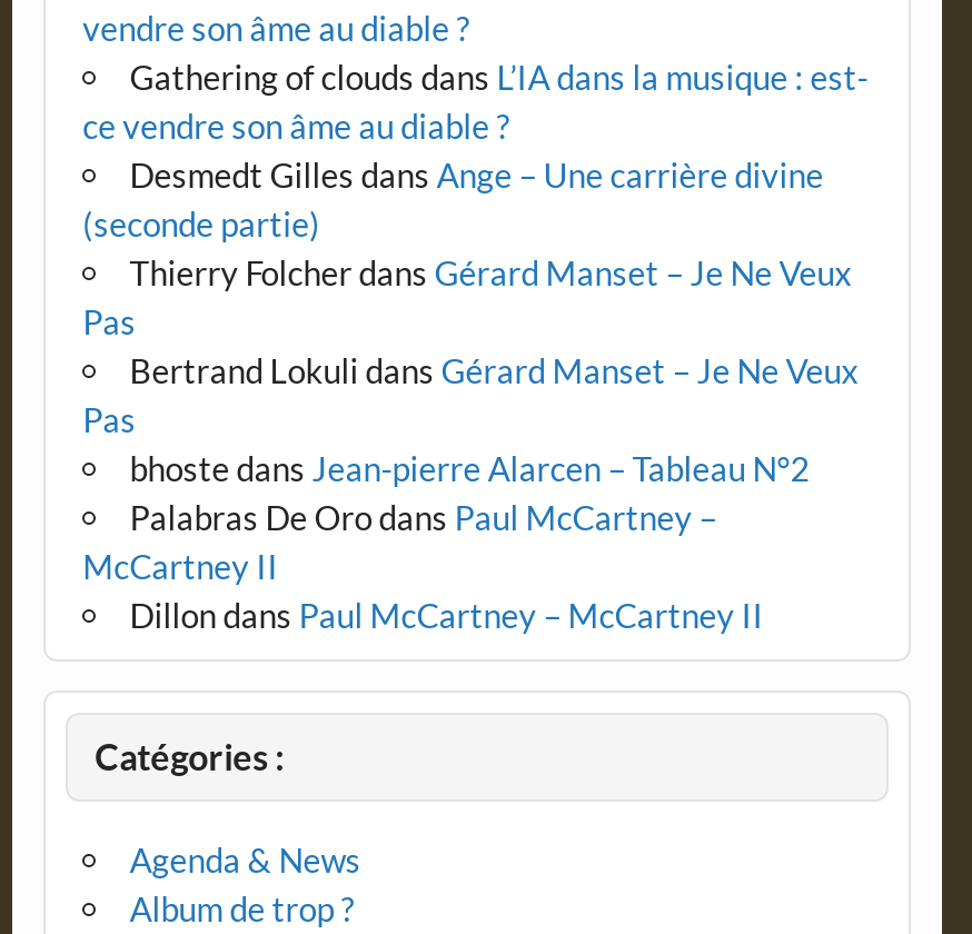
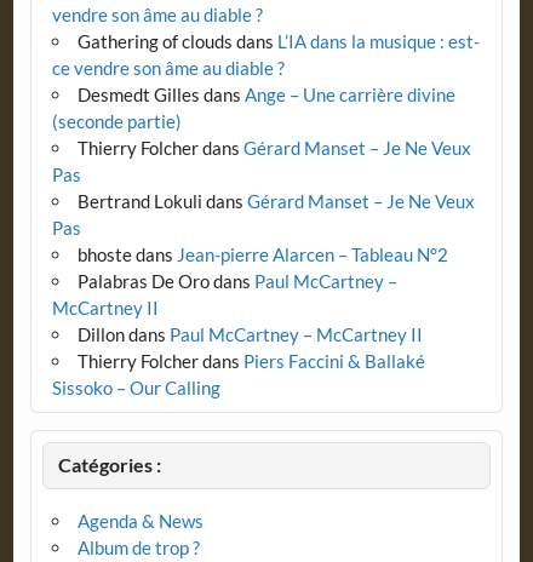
none -> [52,350,425,398] Thierry Folcherdans Piers Faccini & Ballaké | Sissoko – Our Calling

